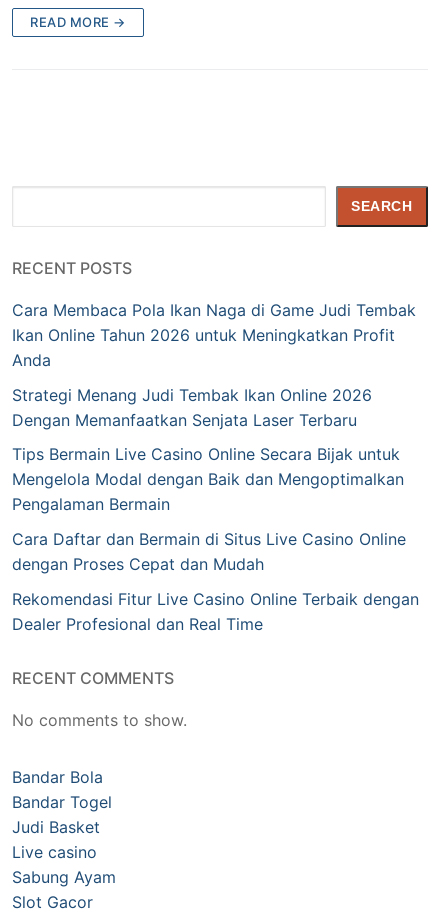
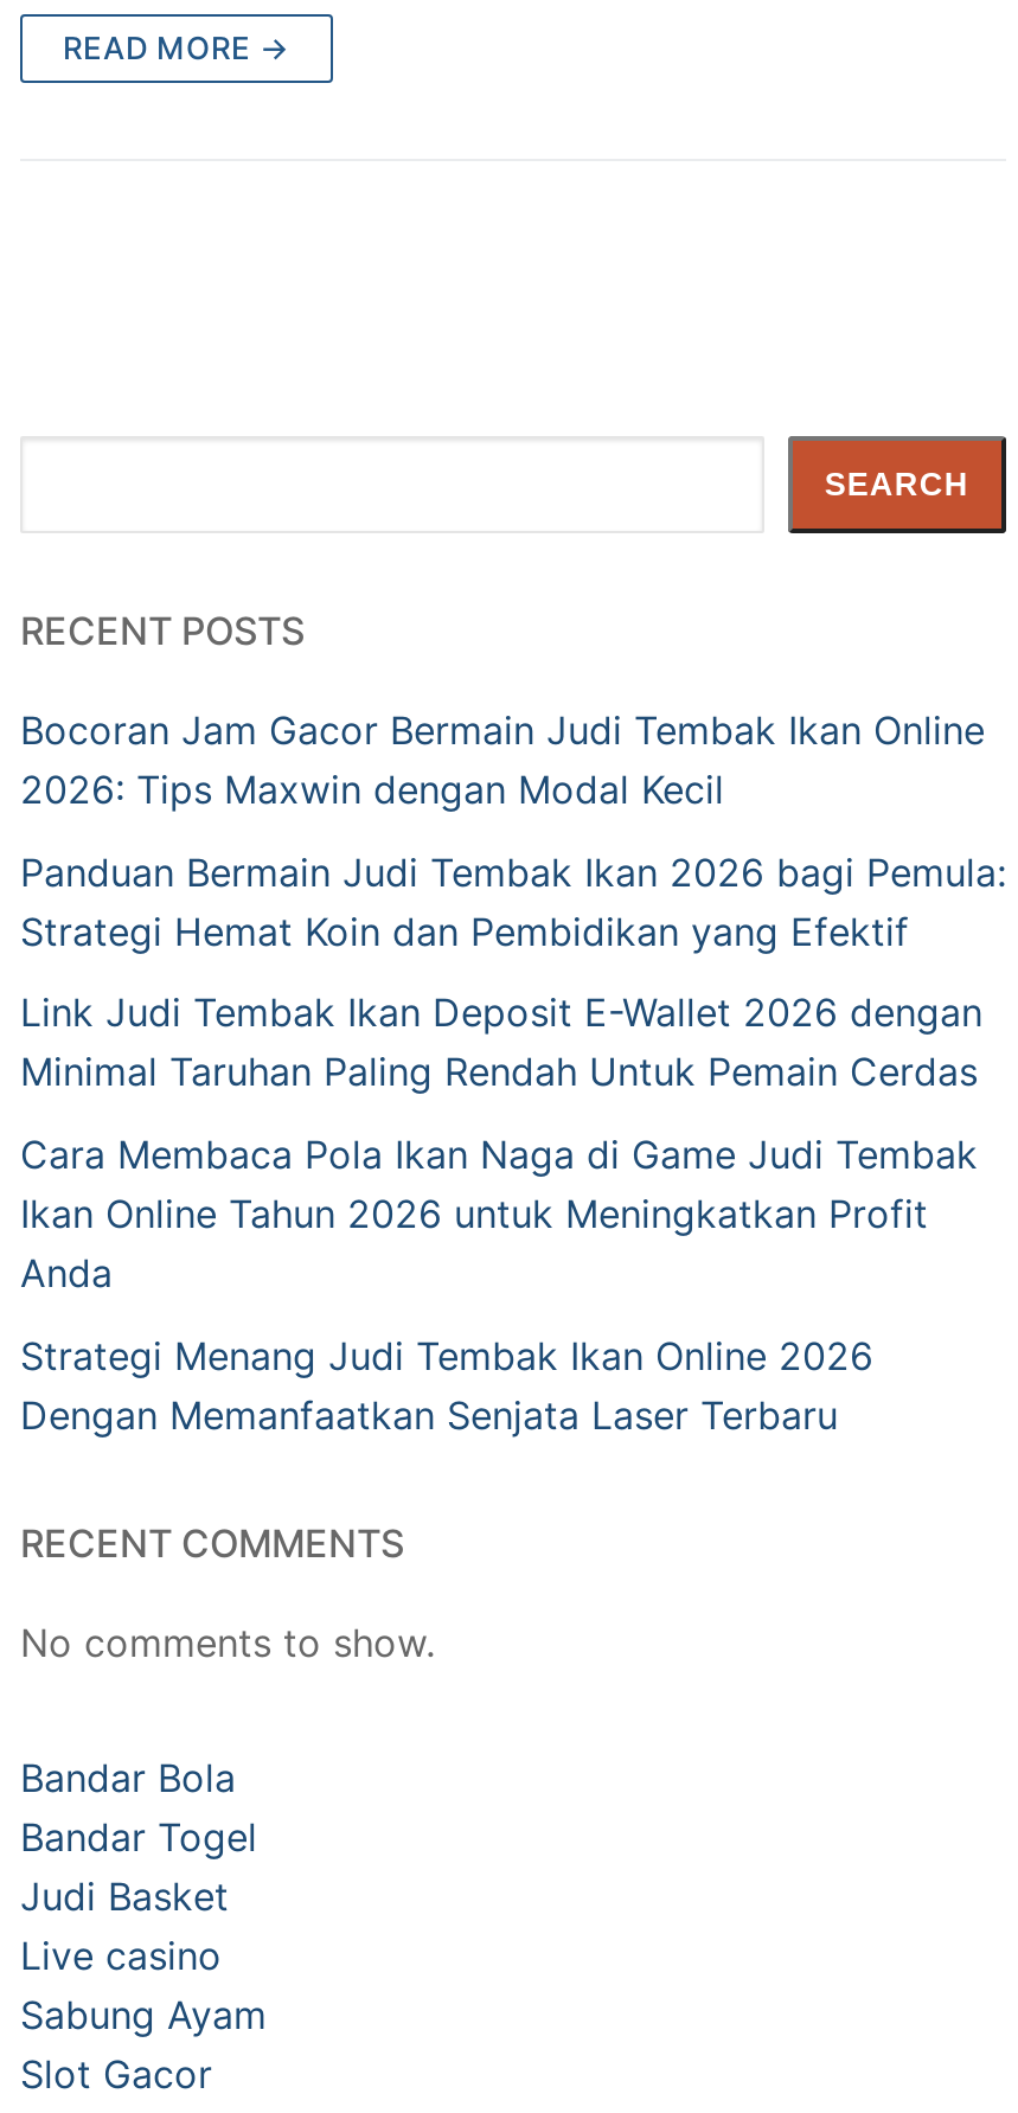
none -> [20,707,1006,1096] Bocoran Jam Gacor Bermain Judi Tembak Ikan Online | 2026: Tips Maxwin dengan Modal Kecil | Panduan Bermain Judi Tembak Ikan 2026 bagi Pemula: | Strategi Hemat Koin dan Pembidikan yang Efektif | Link Judi Tembak Ikan Deposit E-Wallet 2026 dengan | Minimal Taruhan Paling Rendah Untuk Pemain Cerdas
moved [12,300,416,430] -> [20,1130,978,1438]: Cara Membaca Pola Ikan Naga di Game Judi Tembak | Ikan Online Tahun 2026 untuk Meningkatkan Profit | Anda | Strategi Menang Judi Tembak Ikan Online 2026 | Dengan Memanfaatkan Senjata Laser Terbaru
[12,444,419,633] Tips Bermain Live Casino Online Secara Bijak untuk | Mengelola Modal dengan Baik dan Mengoptimalkan | Pengalaman Bermain | Cara Daftar dan Bermain di Situs Live Casino Online | dengan Proses Cepat dan Mudah | Rekomendasi Fitur Live Casino Online Terbaik dengan | Dealer Profesional dan Real Time -> none

